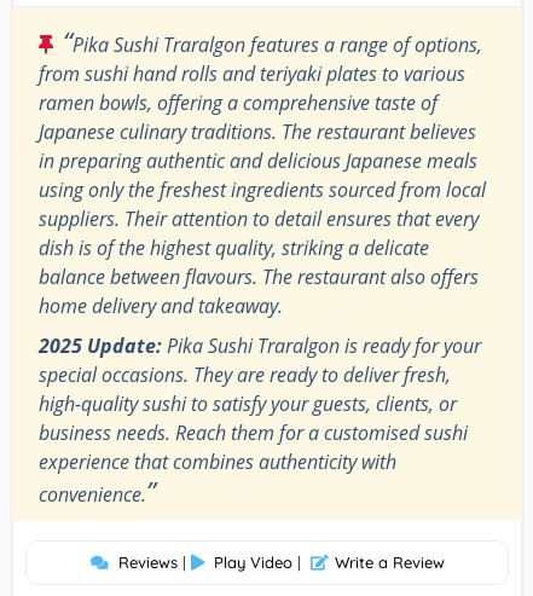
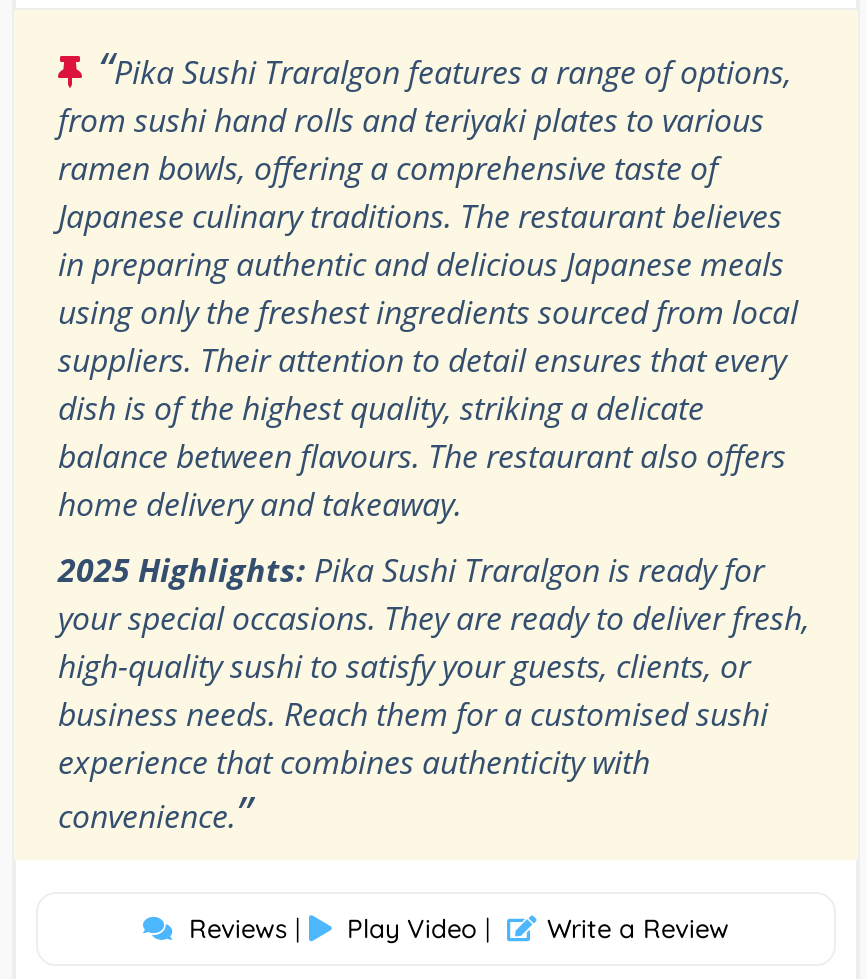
[39,333,481,389] 2025 Update: Pika Sushi Traralgon is ready for your | special occasions. They are ready to deliver fresh, -> [58,549,810,641] 2025 Highlights: Pika Sushi Traralgon is ready for | your special occasions. They are ready to deliver fresh,

